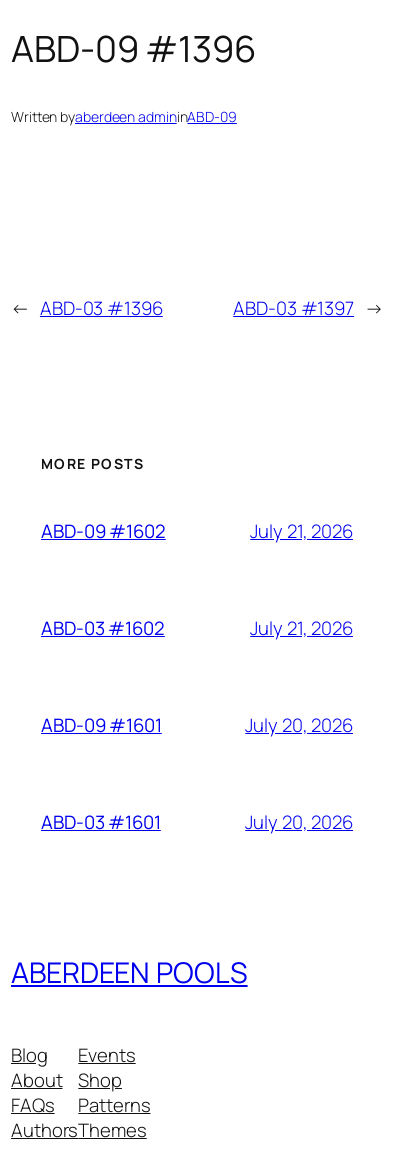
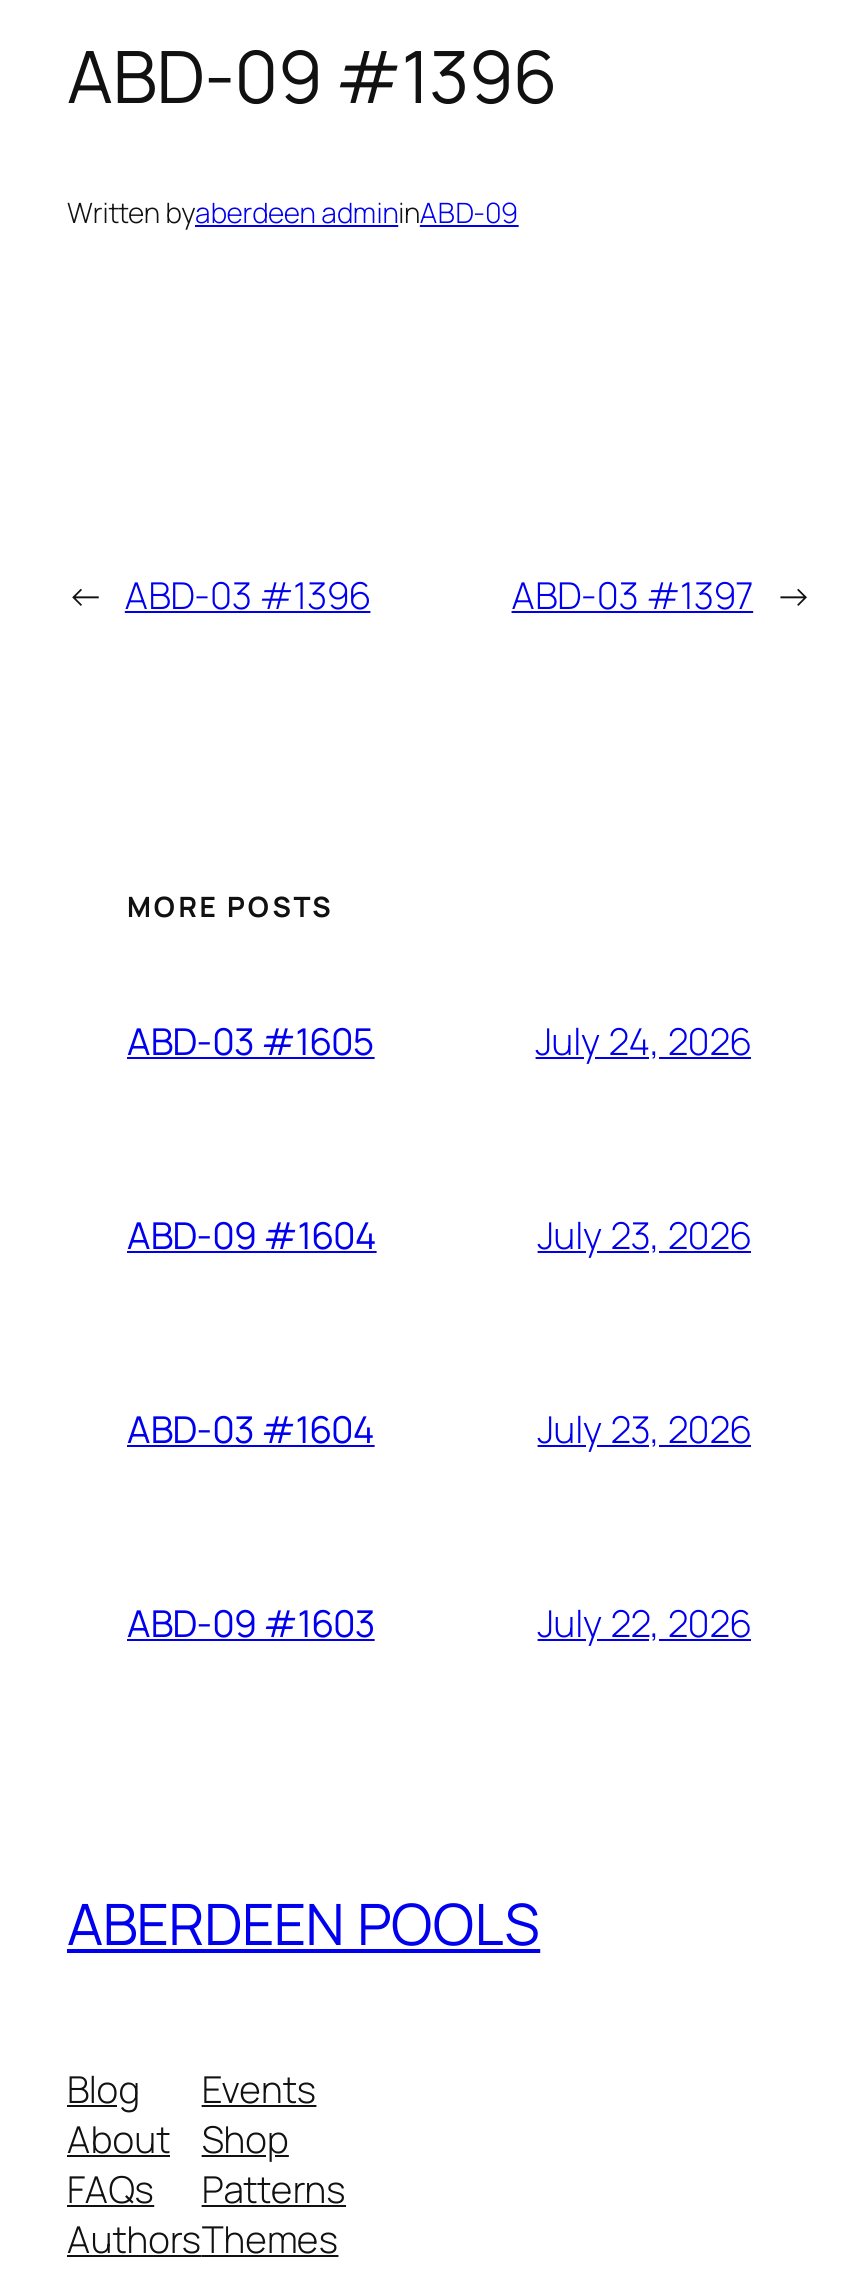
[41,518,353,544] ABD-09 #1602 | July 21, 2026 -> [127,1015,751,1068] ABD-03 #1605 | July 24, 2026
[41,615,353,641] ABD-03 #1602 | July 21, 2026 -> [127,1209,751,1262] ABD-09 #1604 | July 23, 2026
[41,712,353,738] ABD-09 #1601 | July 20, 2026 -> [127,1403,751,1456] ABD-03 #1604 | July 23, 2026
[41,809,353,835] ABD-03 #1601 | July 20, 2026 -> [127,1597,751,1650] ABD-09 #1603 | July 22, 2026

